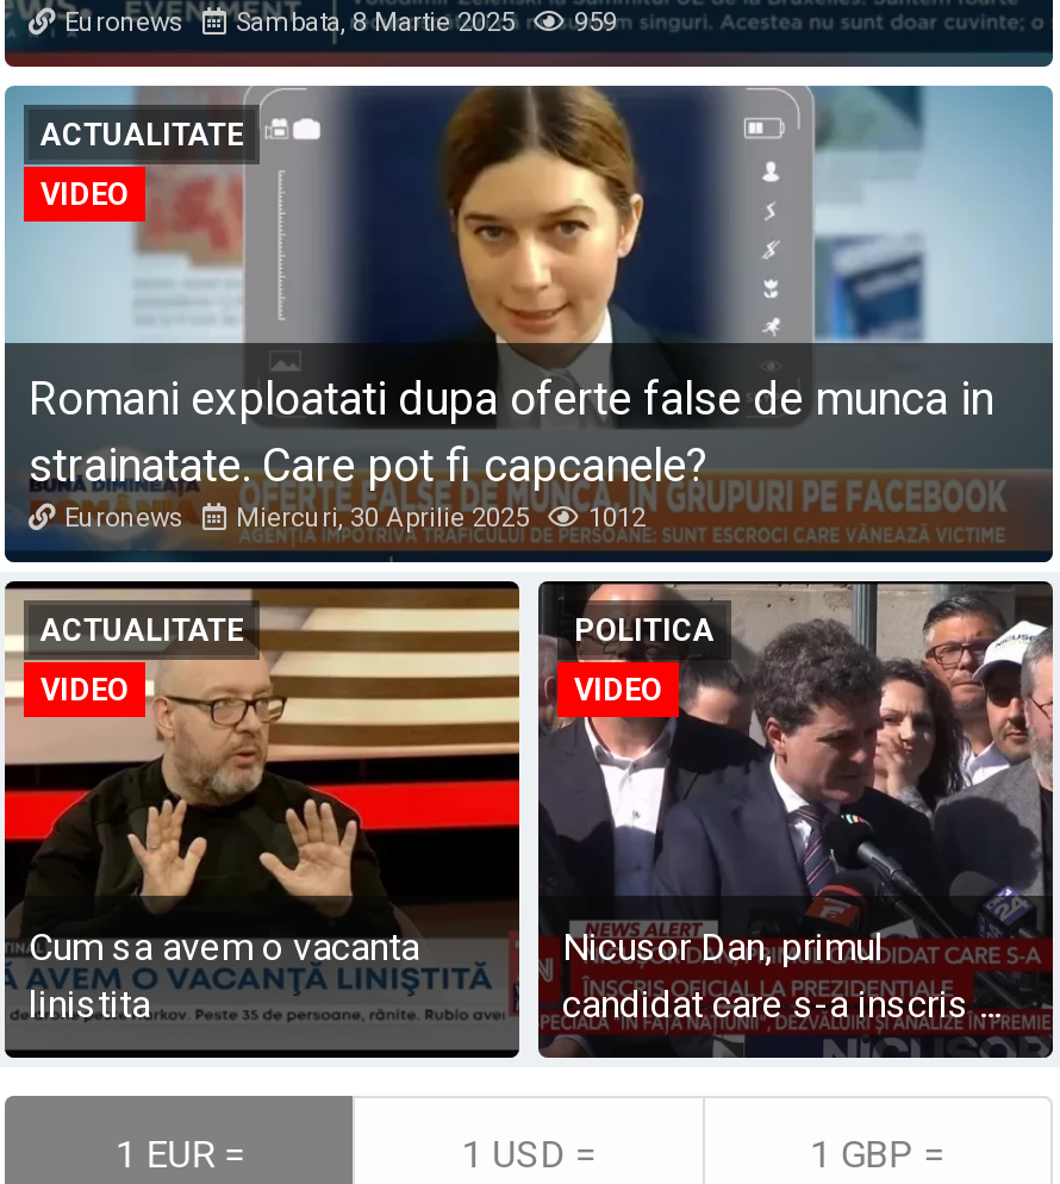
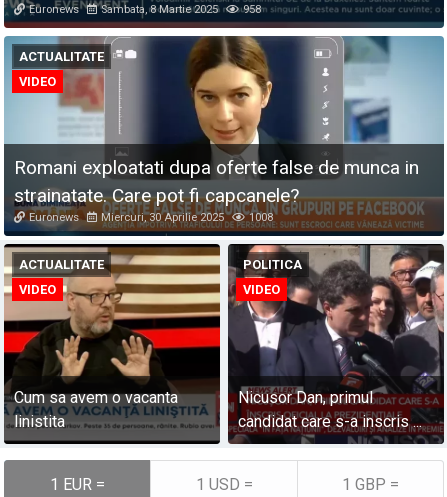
[64,7,617,38] Euronews Sambata, 8 Martie 2025 959 -> [29,3,261,16] Euronews Sambata, 8 Martie 2025 958
[64,503,646,534] Euronews Miercuri, 30 Aprilie 2025 1012 -> [29,211,273,224] Euronews Miercuri, 30 Aprilie 2025 1008

